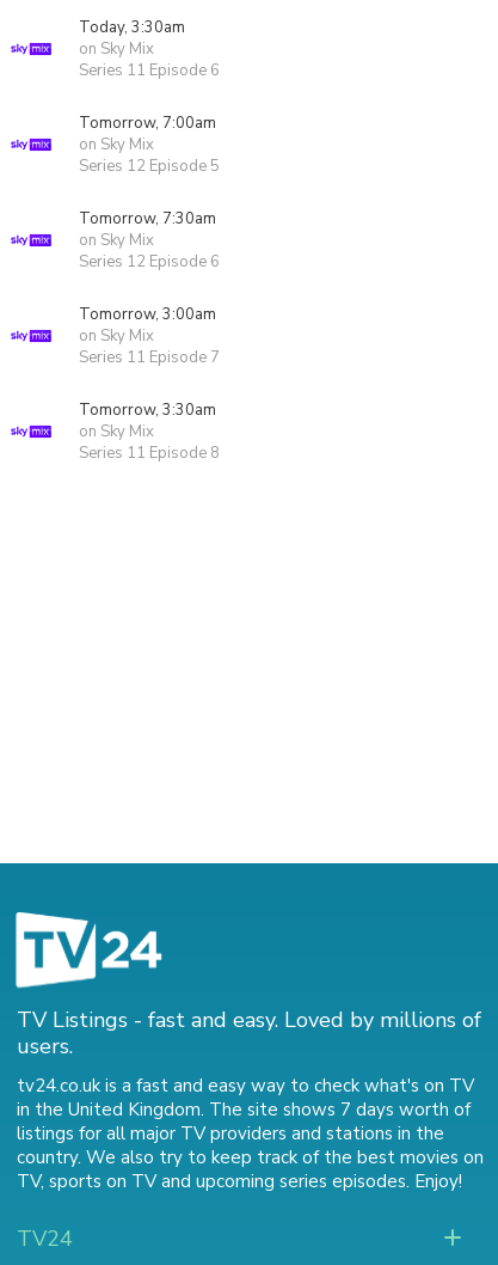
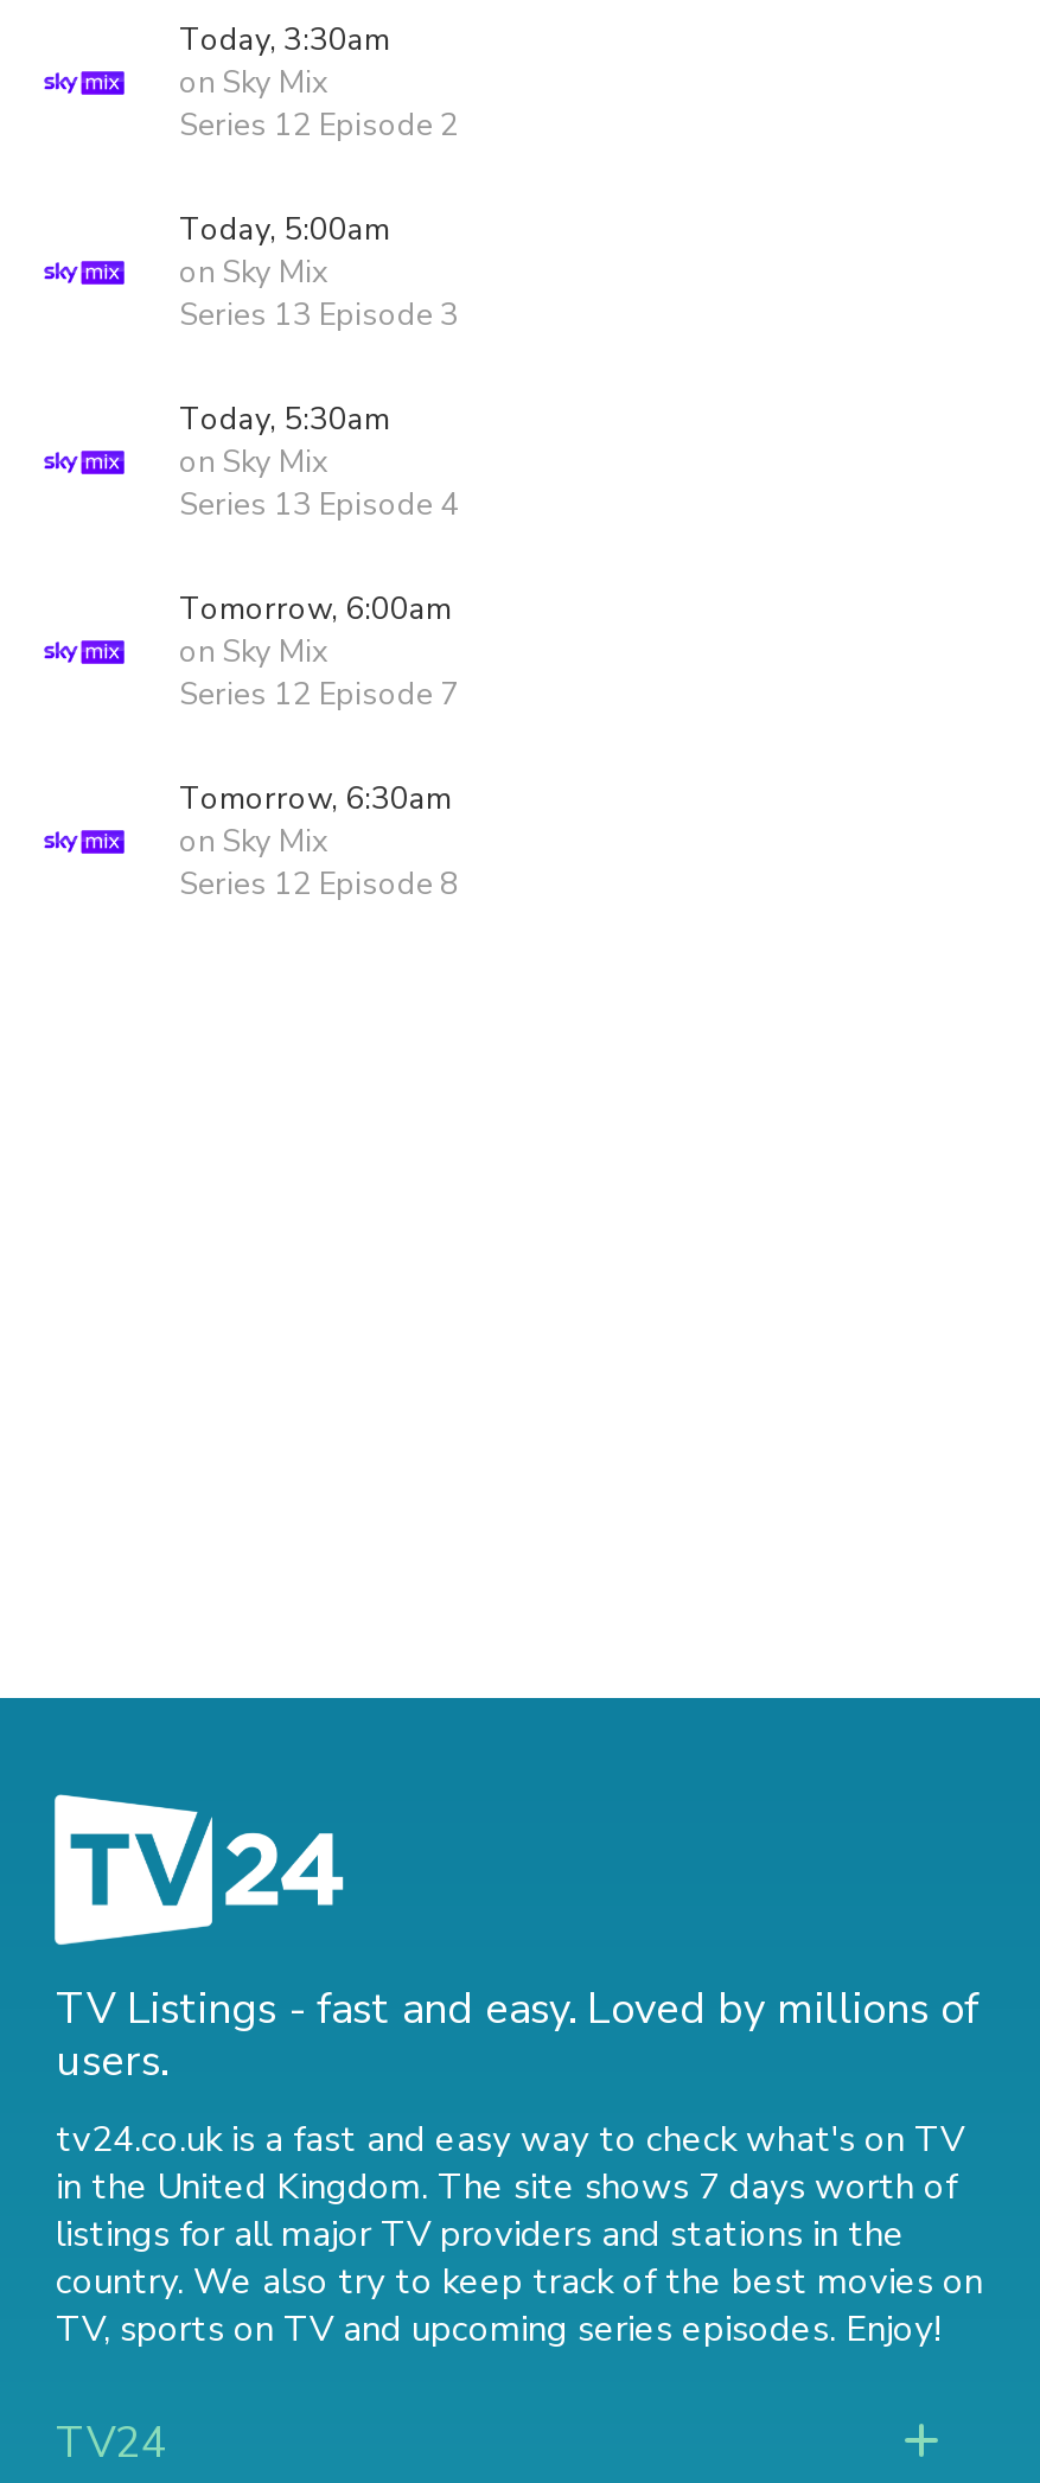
[79,60,220,81] Series 11 Episode 6 -> [179,104,459,147] Series 12 Episode 2
[79,112,216,134] Tomorrow, 7:00am -> [179,209,390,251] Today, 5:00am
[79,155,220,177] Series 12 Episode 5 -> [179,294,459,337] Series 13 Episode 3
[79,208,216,230] Tomorrow, 7:30am -> [179,398,390,441] Today, 5:30am
[79,251,220,273] Series 12 Episode 6 -> [179,484,459,526] Series 13 Episode 4
[79,304,216,325] Tomorrow, 3:00am -> [179,588,452,631] Tomorrow, 6:00am
[79,347,220,368] Series 11 Episode 7 -> [179,674,459,716] Series 12 Episode 7
[79,399,216,421] Tomorrow, 3:30am -> [179,778,452,821] Tomorrow, 6:30am
[79,442,220,464] Series 11 Episode 8 -> [179,863,459,906] Series 12 Episode 8

